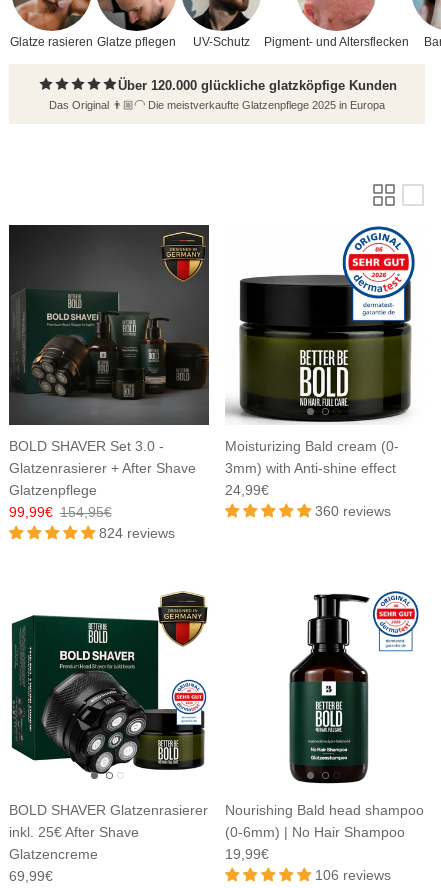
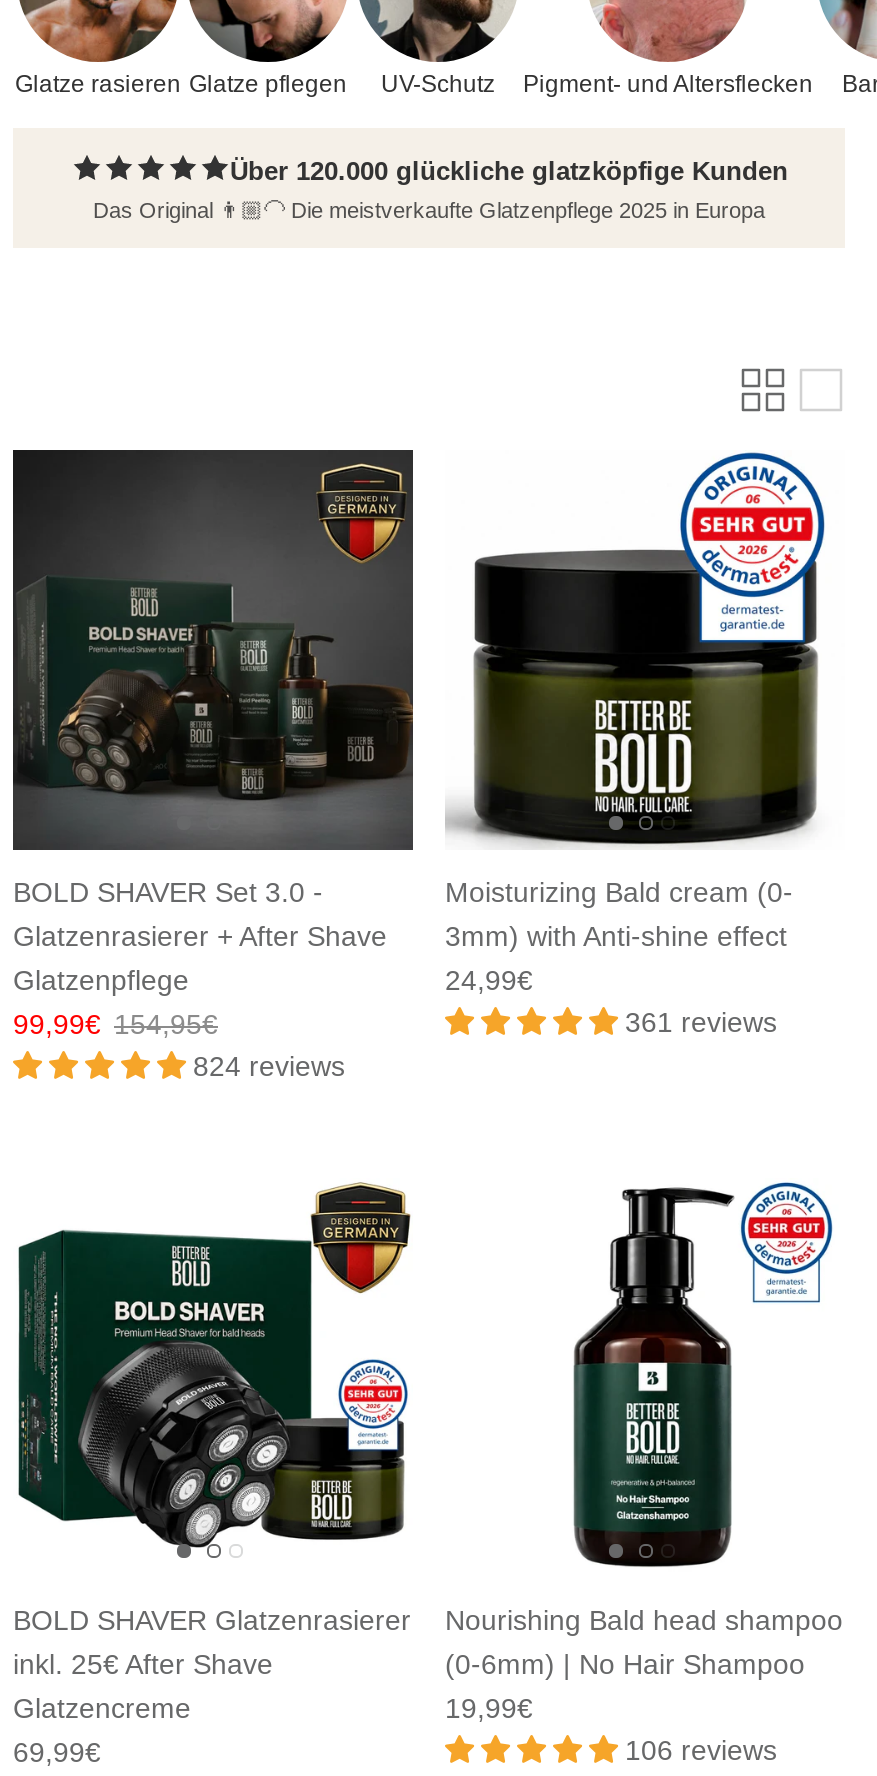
[315,503,391,519] 360 reviews -> [625,1006,777,1038] 361 reviews

